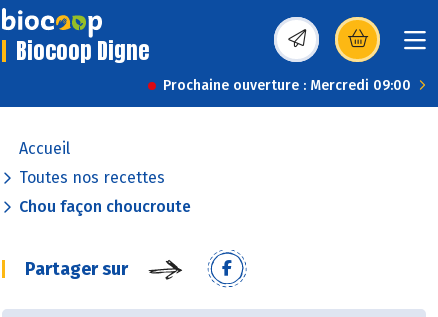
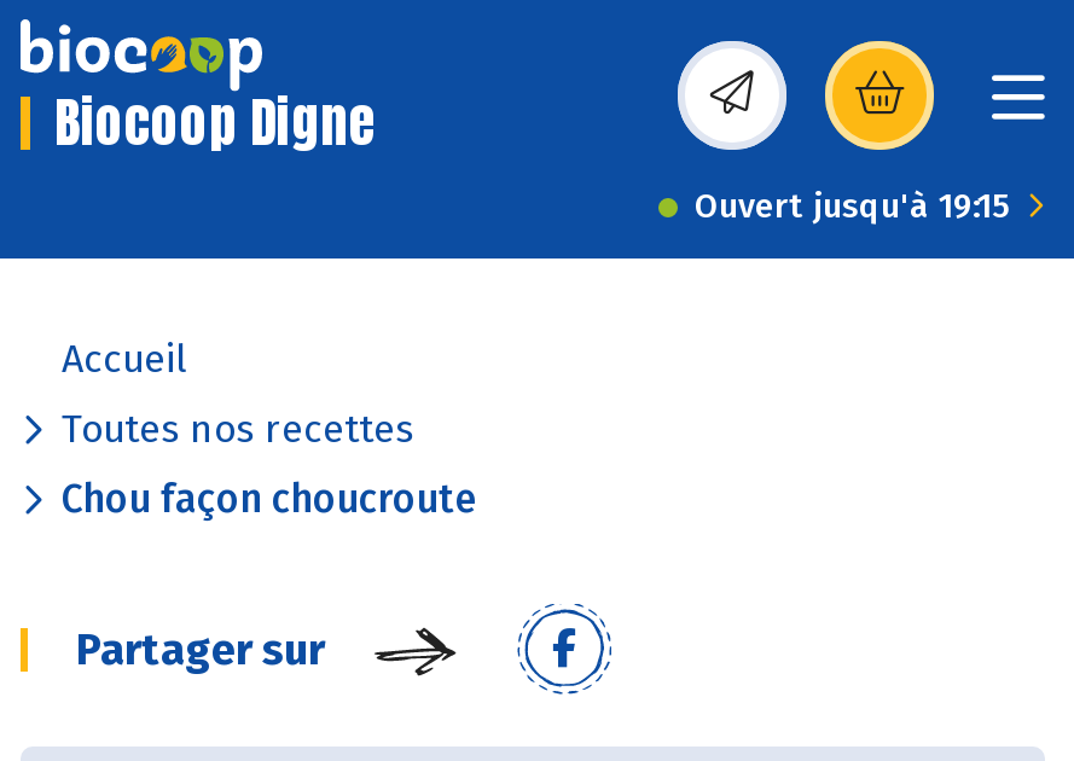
[163,77,411,94] Prochaine ouverture : Mercredi 09:00 -> [695,186,1009,227] Ouvert jusqu'à 19:15

